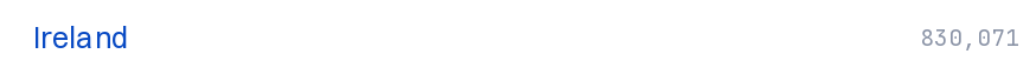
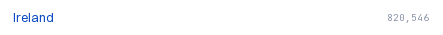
[920,22,1019,53] 830,071 -> [387,11,429,24] 820,546

